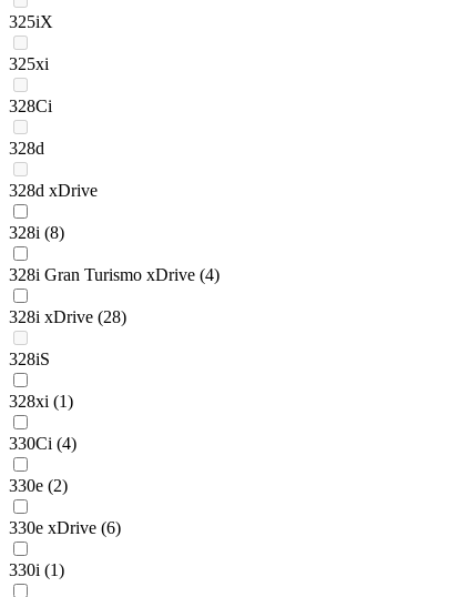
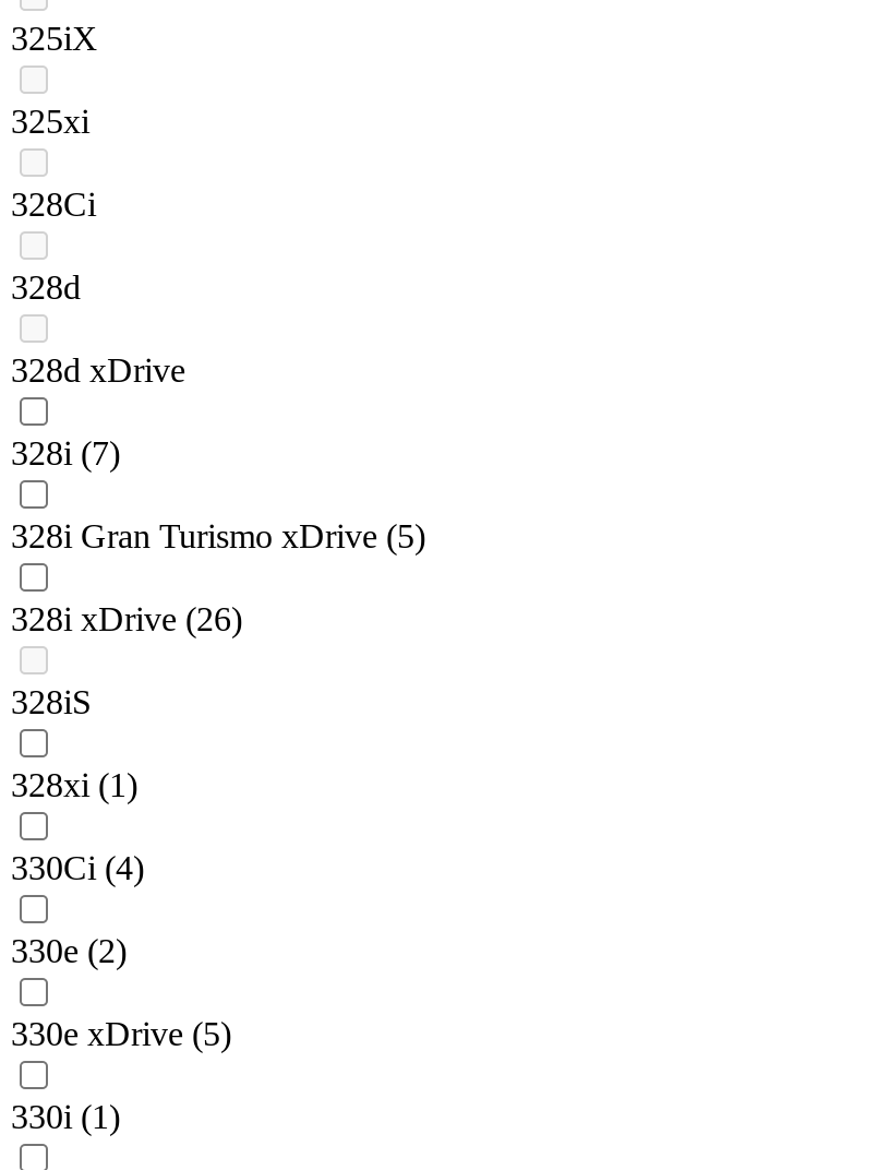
[9,223,64,242] 328i (8) -> [11,435,120,472] 328i (7)
[9,266,220,285] 328i Gran Turismo xDrive (4) -> [11,518,425,555] 328i Gran Turismo xDrive (5)
[9,308,126,327] 328i xDrive (28) -> [11,601,242,638] 328i xDrive (26)
[9,519,121,538] 330e xDrive (6) -> [11,1016,231,1053] 330e xDrive (5)

